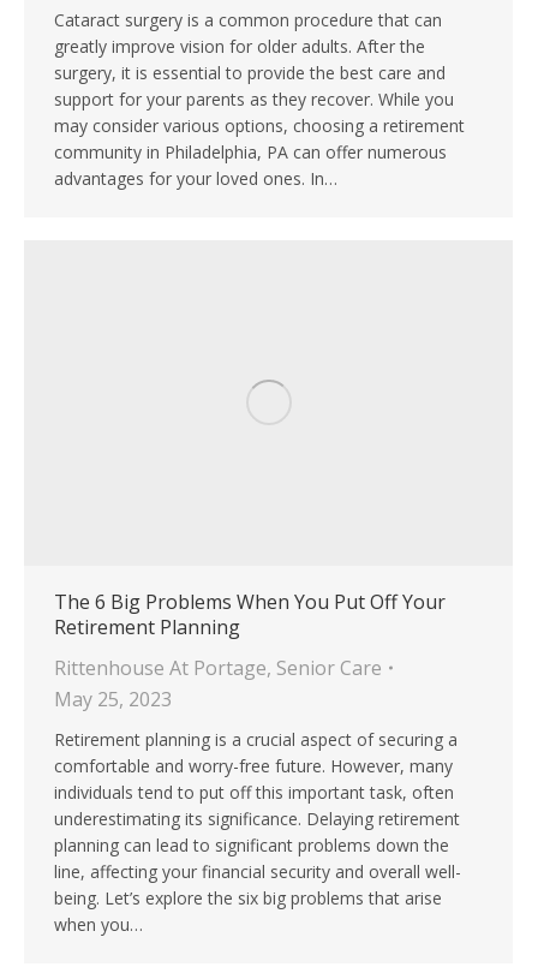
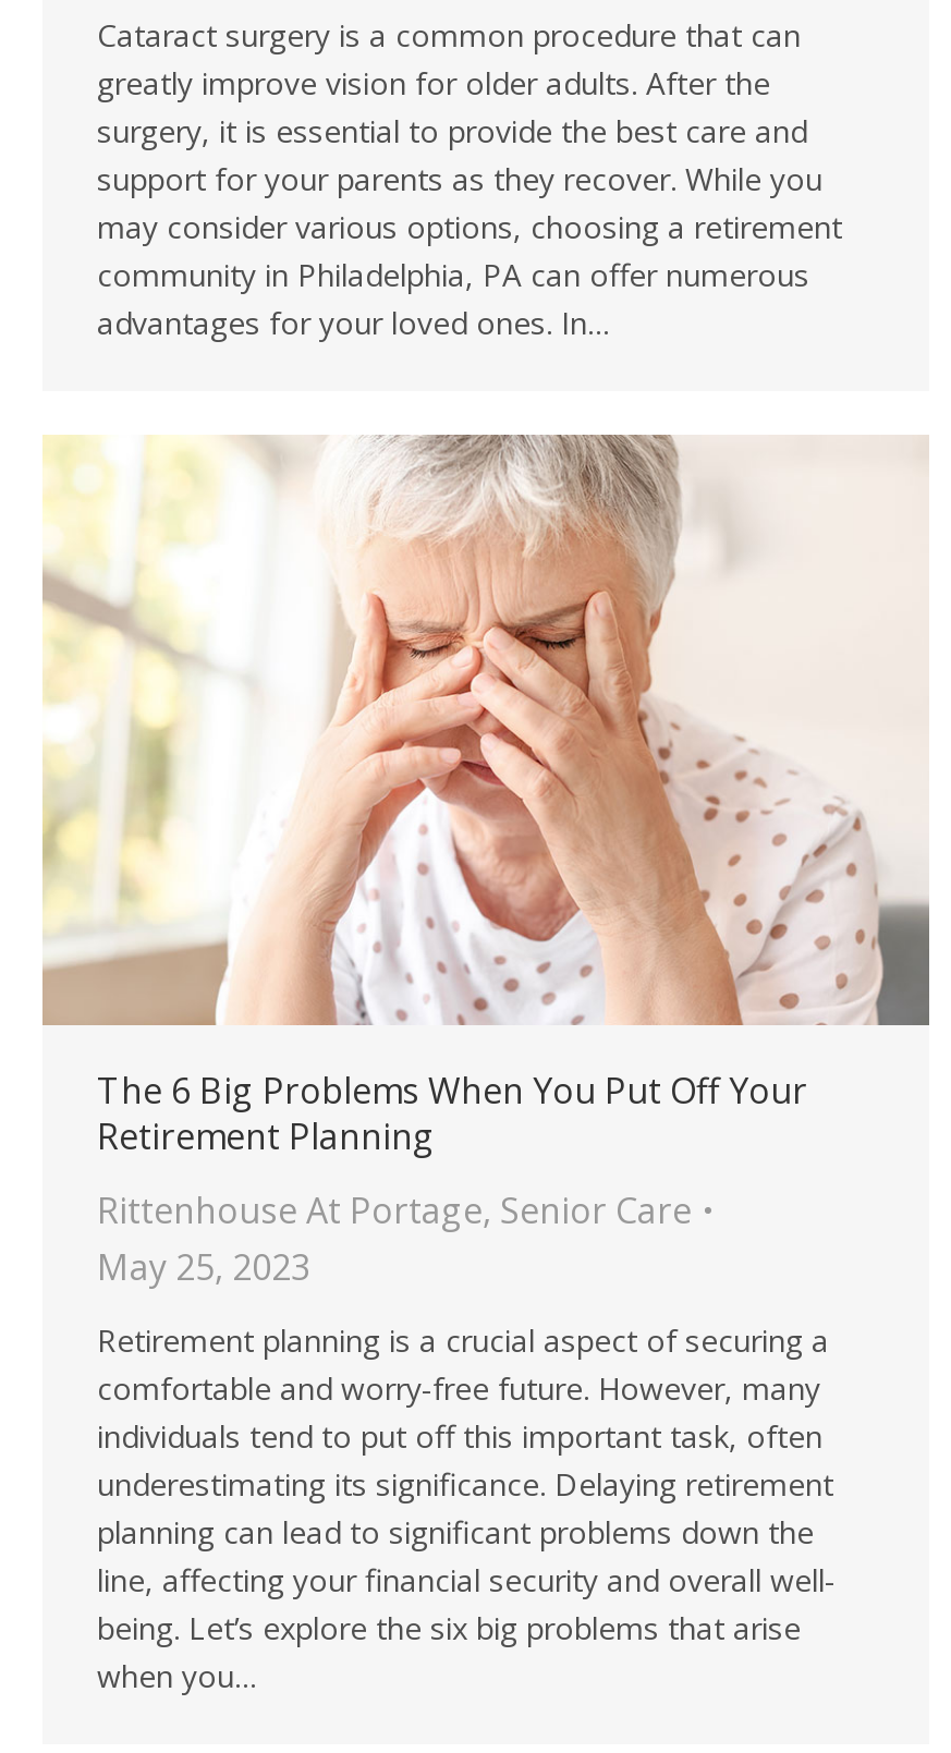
none -> [40,433,931,1027] [image]

